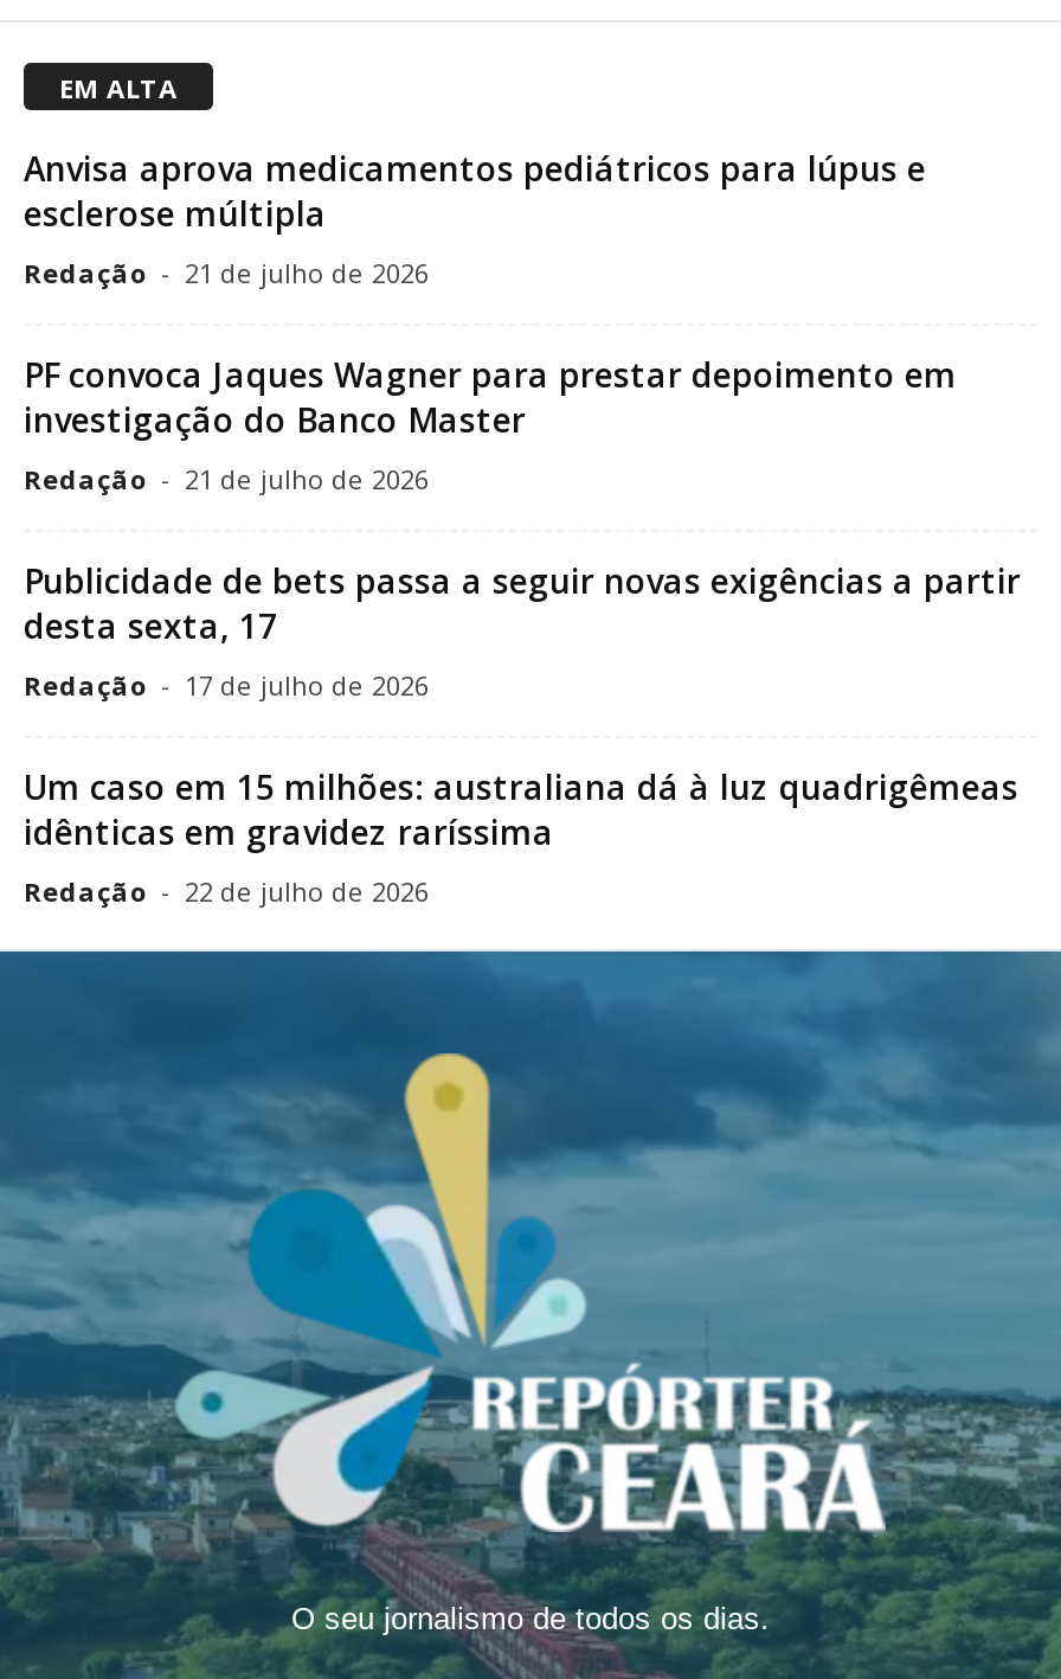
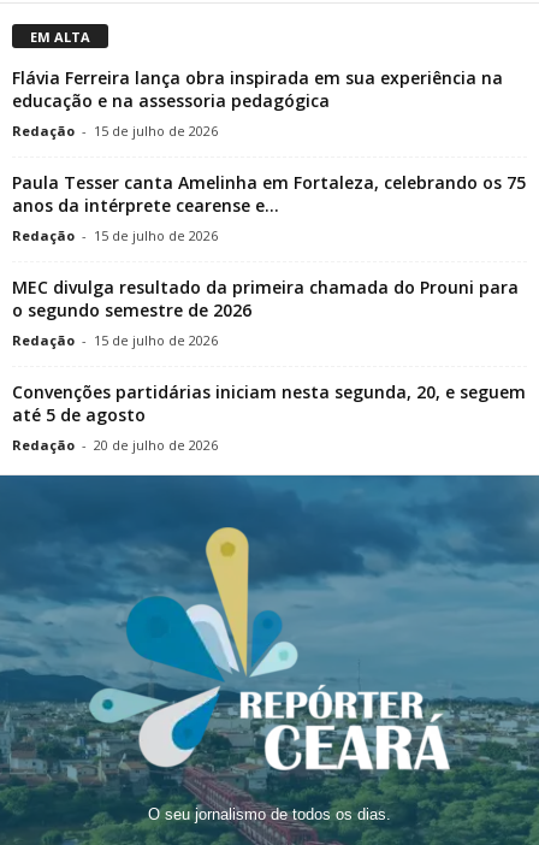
[24,145,926,289] Anvisa aprova medicamentos pediátricos para lúpus e | esclerose múltipla | Redação - 21 de julho de 2026 -> [12,66,503,139] Flávia Ferreira lança obra inspirada em sua experiência na | educação e na assessoria pedagógica | Redação - 15 de julho de 2026
[24,351,957,496] PF convoca Jaques Wagner para prestar depoimento em | investigação do Banco Master | Redação - 21 de julho de 2026 -> [12,170,526,244] Paula Tesser canta Amelinha em Fortaleza, celebrando os 75 | anos da intérprete cearense e... | Redação - 15 de julho de 2026
[24,557,1021,702] Publicidade de bets passa a seguir novas exigências a partir | desta sexta, 17 | Redação - 17 de julho de 2026 -> [12,275,519,349] MEC divulga resultado da primeira chamada do Prouni para | o segundo semestre de 2026 | Redação - 15 de julho de 2026
[24,763,1018,908] Um caso em 15 milhões: australiana dá à luz quadrigêmeas | idênticas em gravidez raríssima | Redação - 22 de julho de 2026 -> [12,380,526,453] Convenções partidárias iniciam nesta segunda, 20, e seguem | até 5 de agosto | Redação - 20 de julho de 2026

